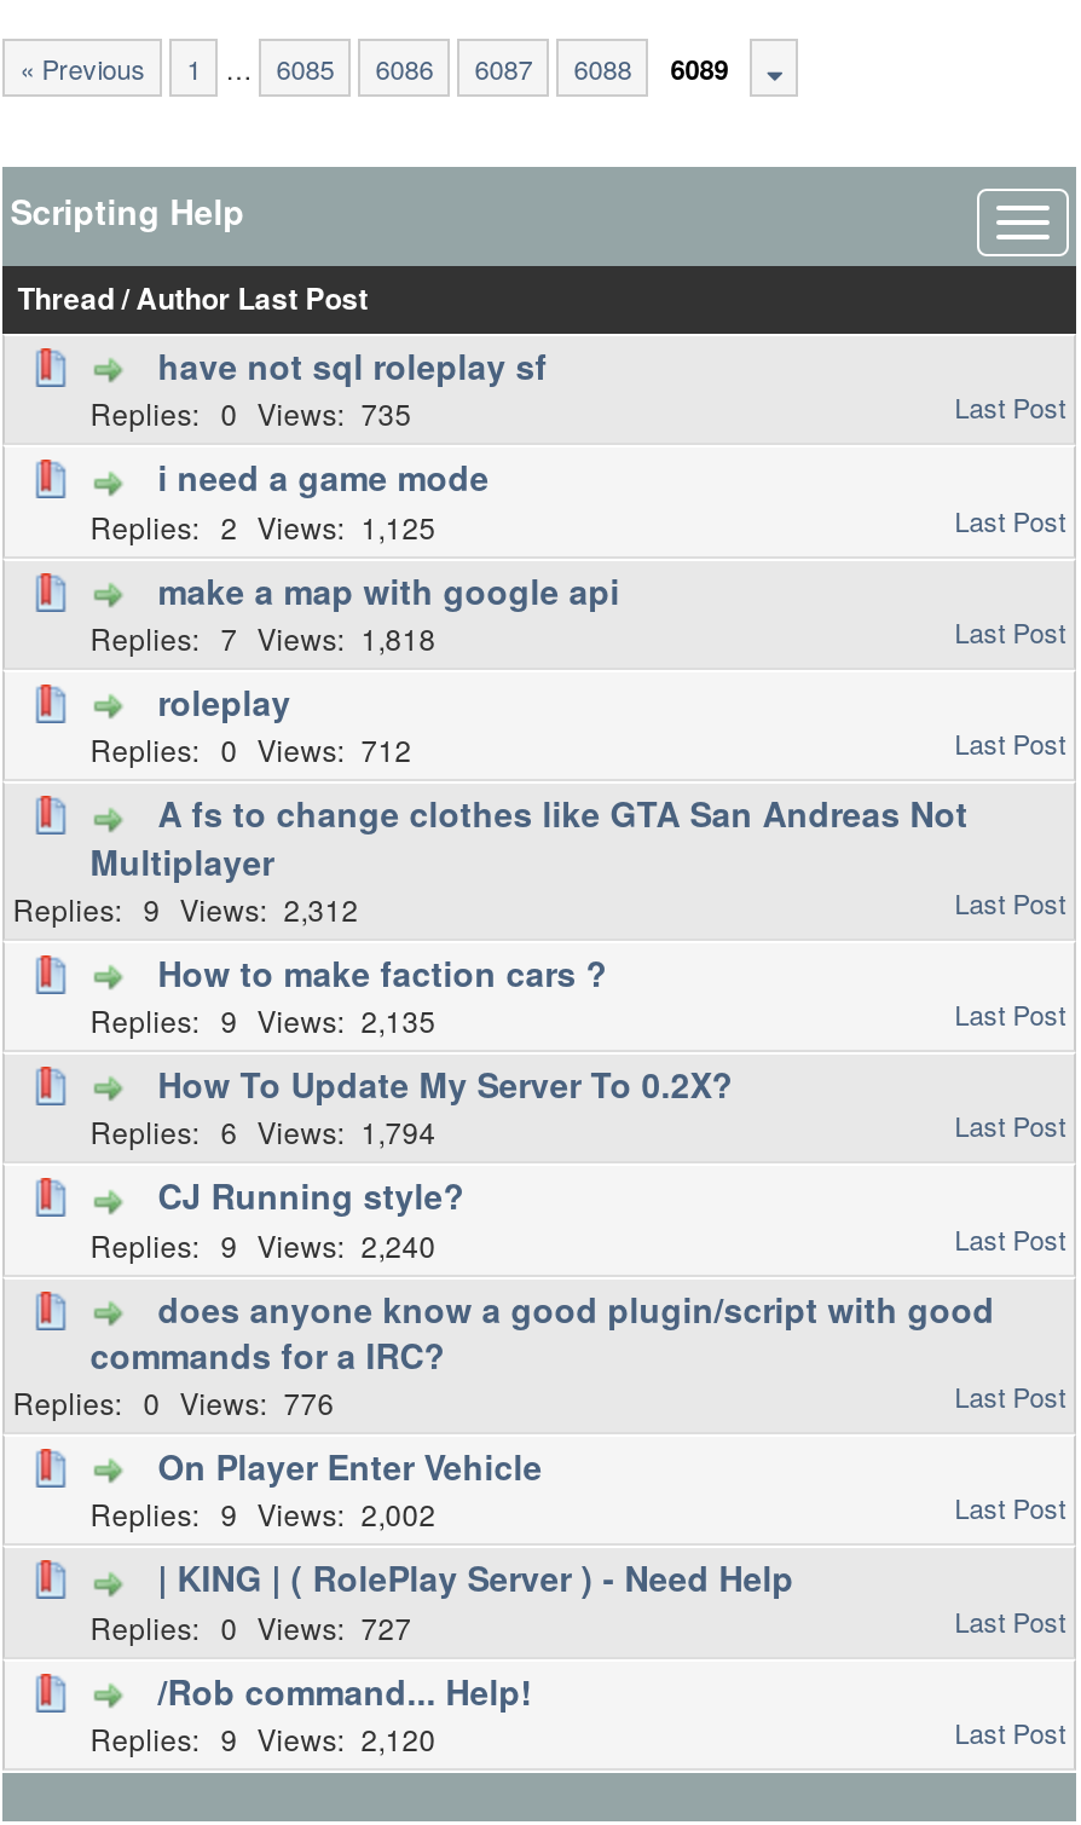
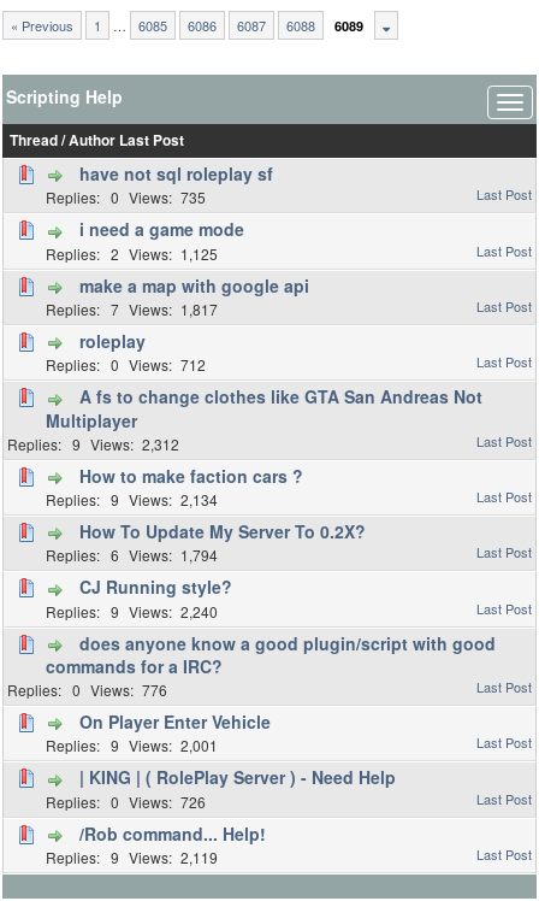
[354,617,436,658] 1,818 -> [177,299,218,319] 1,817
[354,999,436,1040] 2,135 -> [177,489,218,510] 2,134
[354,1493,436,1534] 2,002 -> [177,735,218,756] 2,001
[354,1605,412,1646] 727 -> [177,791,206,811] 726
[354,1717,436,1758] 2,120 -> [177,847,218,867] 2,119

